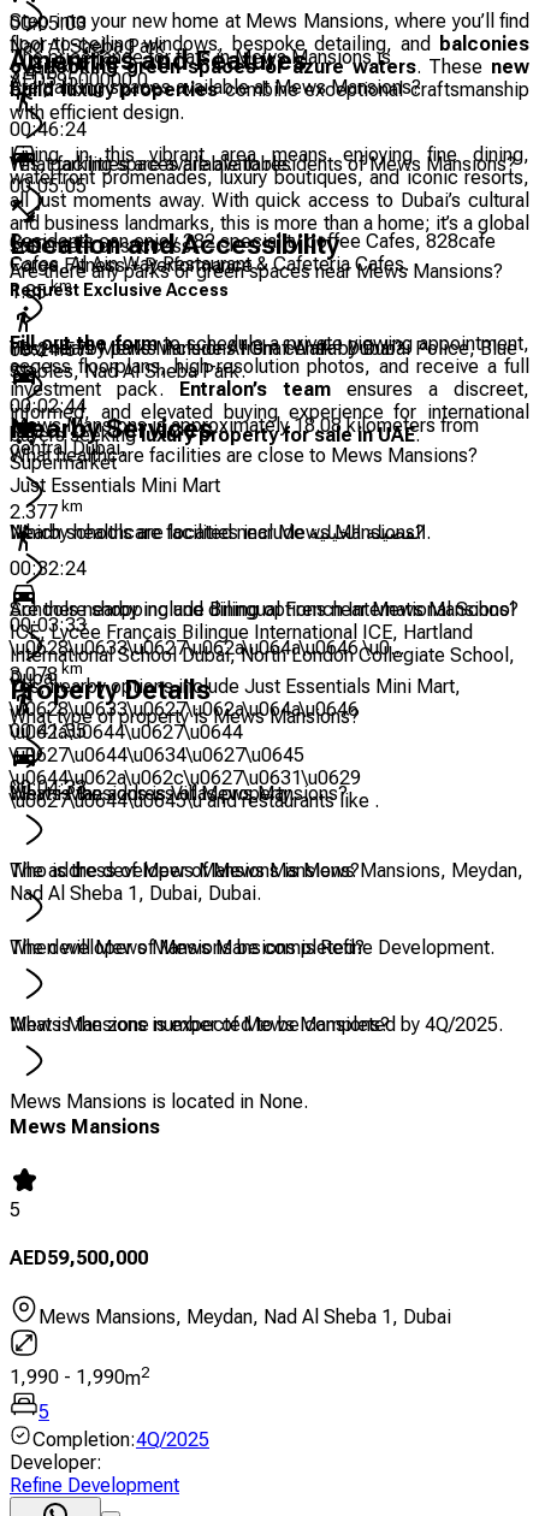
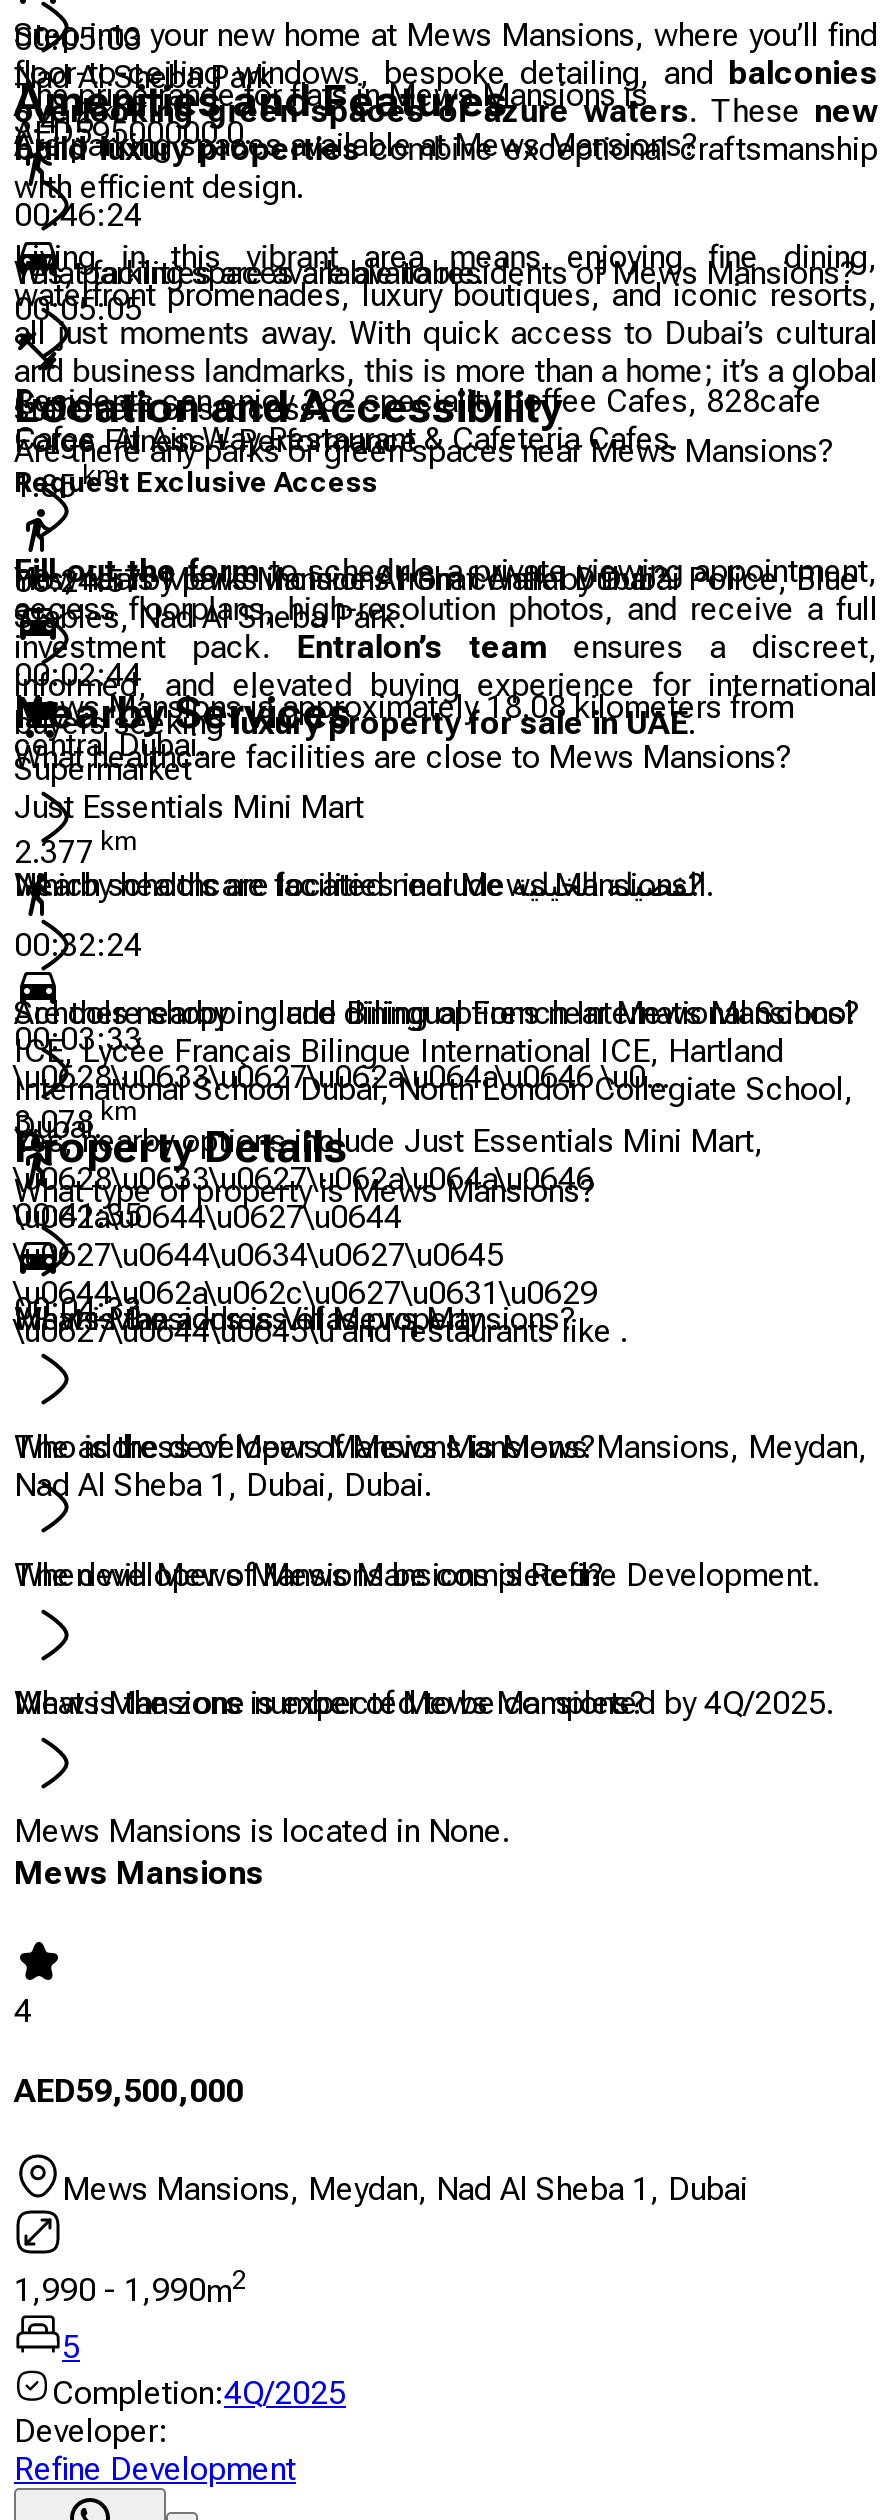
[10,1198,20,1221] 5 -> [14,1991,32,2029] 4

